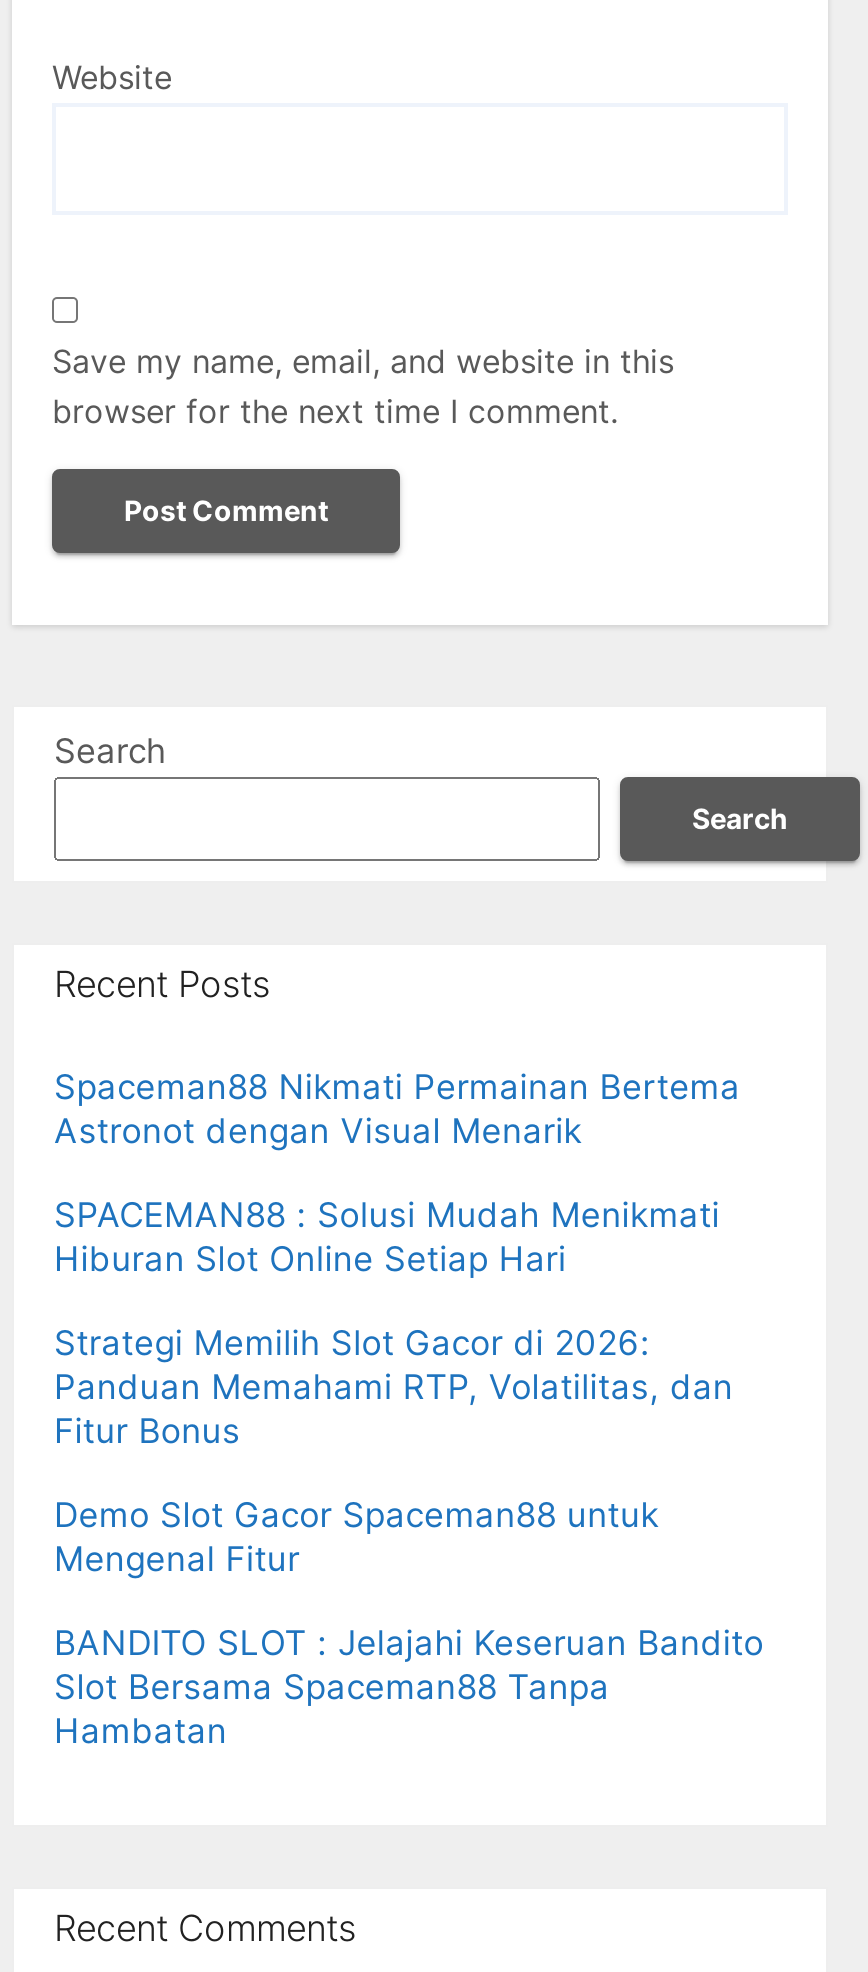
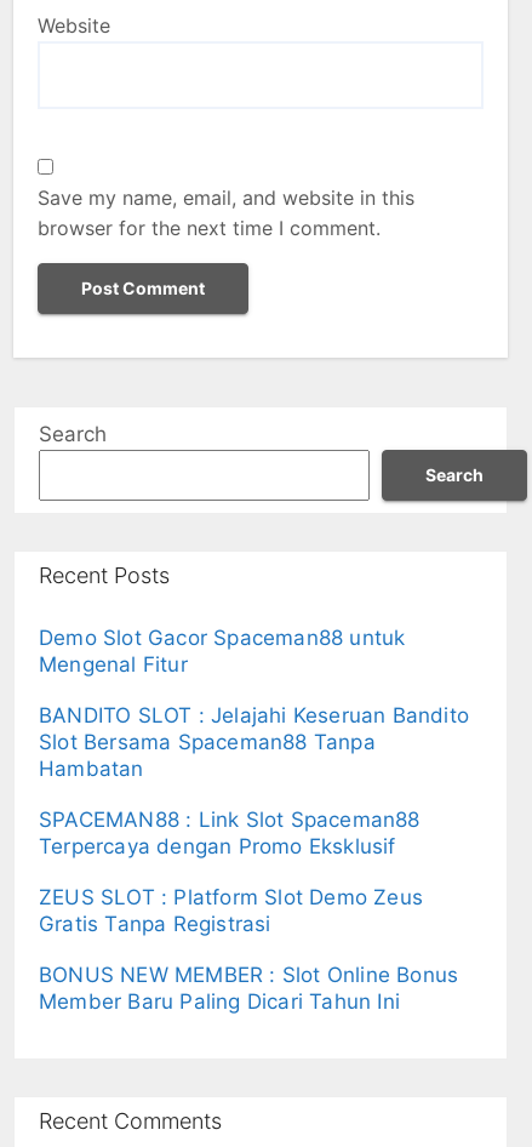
[54,1067,740,1451] Spaceman88 Nikmati Permainan Bertema | Astronot dengan Visual Menarik | SPACEMAN88 : Solusi Mudah Menikmati | Hiburan Slot Online Setiap Hari | Strategi Memilih Slot Gacor di 2026: | Panduan Memahami RTP, Volatilitas, dan | Fitur Bonus -> none
moved [54,1495,764,1751] -> [39,626,469,781]: Demo Slot Gacor Spaceman88 untuk | Mengenal Fitur | BANDITO SLOT : Jelajahi Keseruan Bandito | Slot Bersama Spaceman88 Tanpa | Hambatan
none -> [39,808,458,1014] SPACEMAN88 : Link Slot Spaceman88 | Terpercaya dengan Promo Eksklusif | ZEUS SLOT : Platform Slot Demo Zeus | Gratis Tanpa Registrasi | BONUS NEW MEMBER : Slot Online Bonus | Member Baru Paling Dicari Tahun Ini

